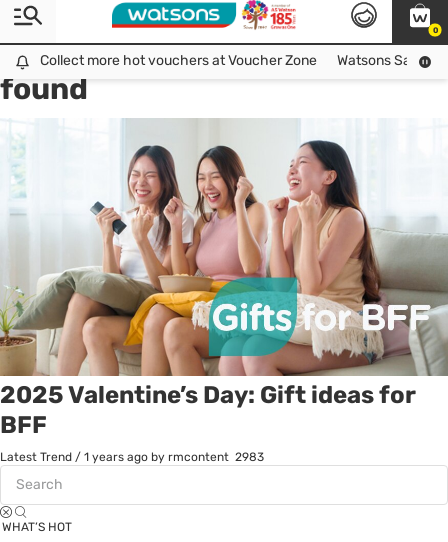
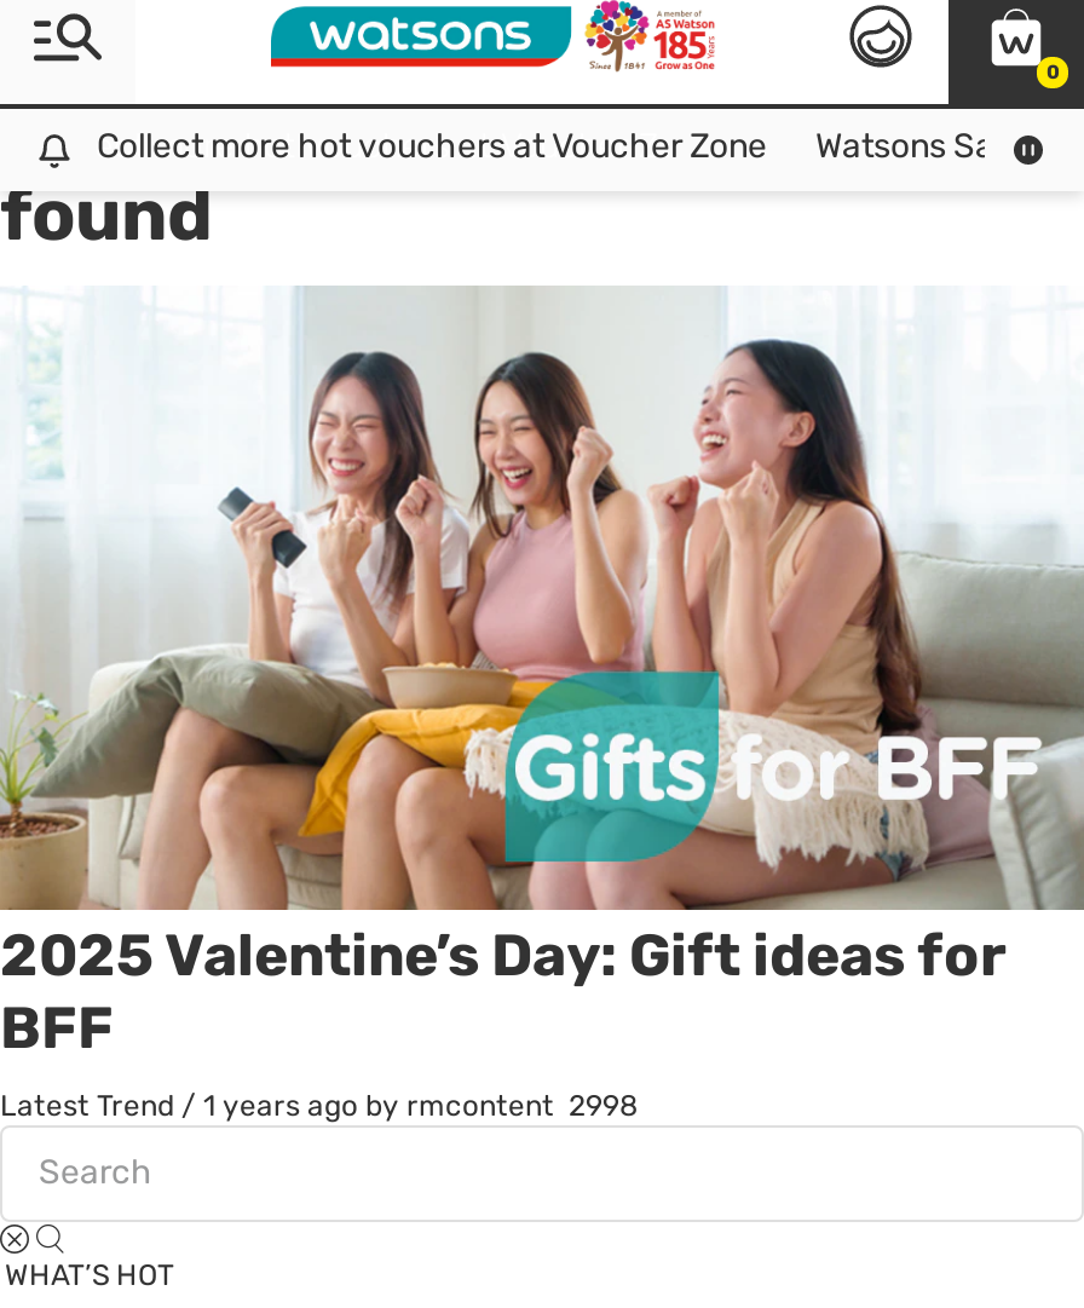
[0,449,264,463] Latest Trend / 1 years ago by rmcontent 2983 -> [0,1088,639,1122] Latest Trend / 1 years ago by rmcontent 2998

